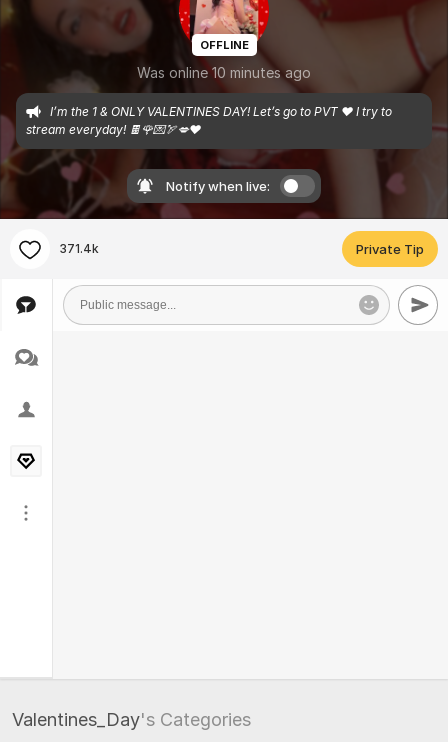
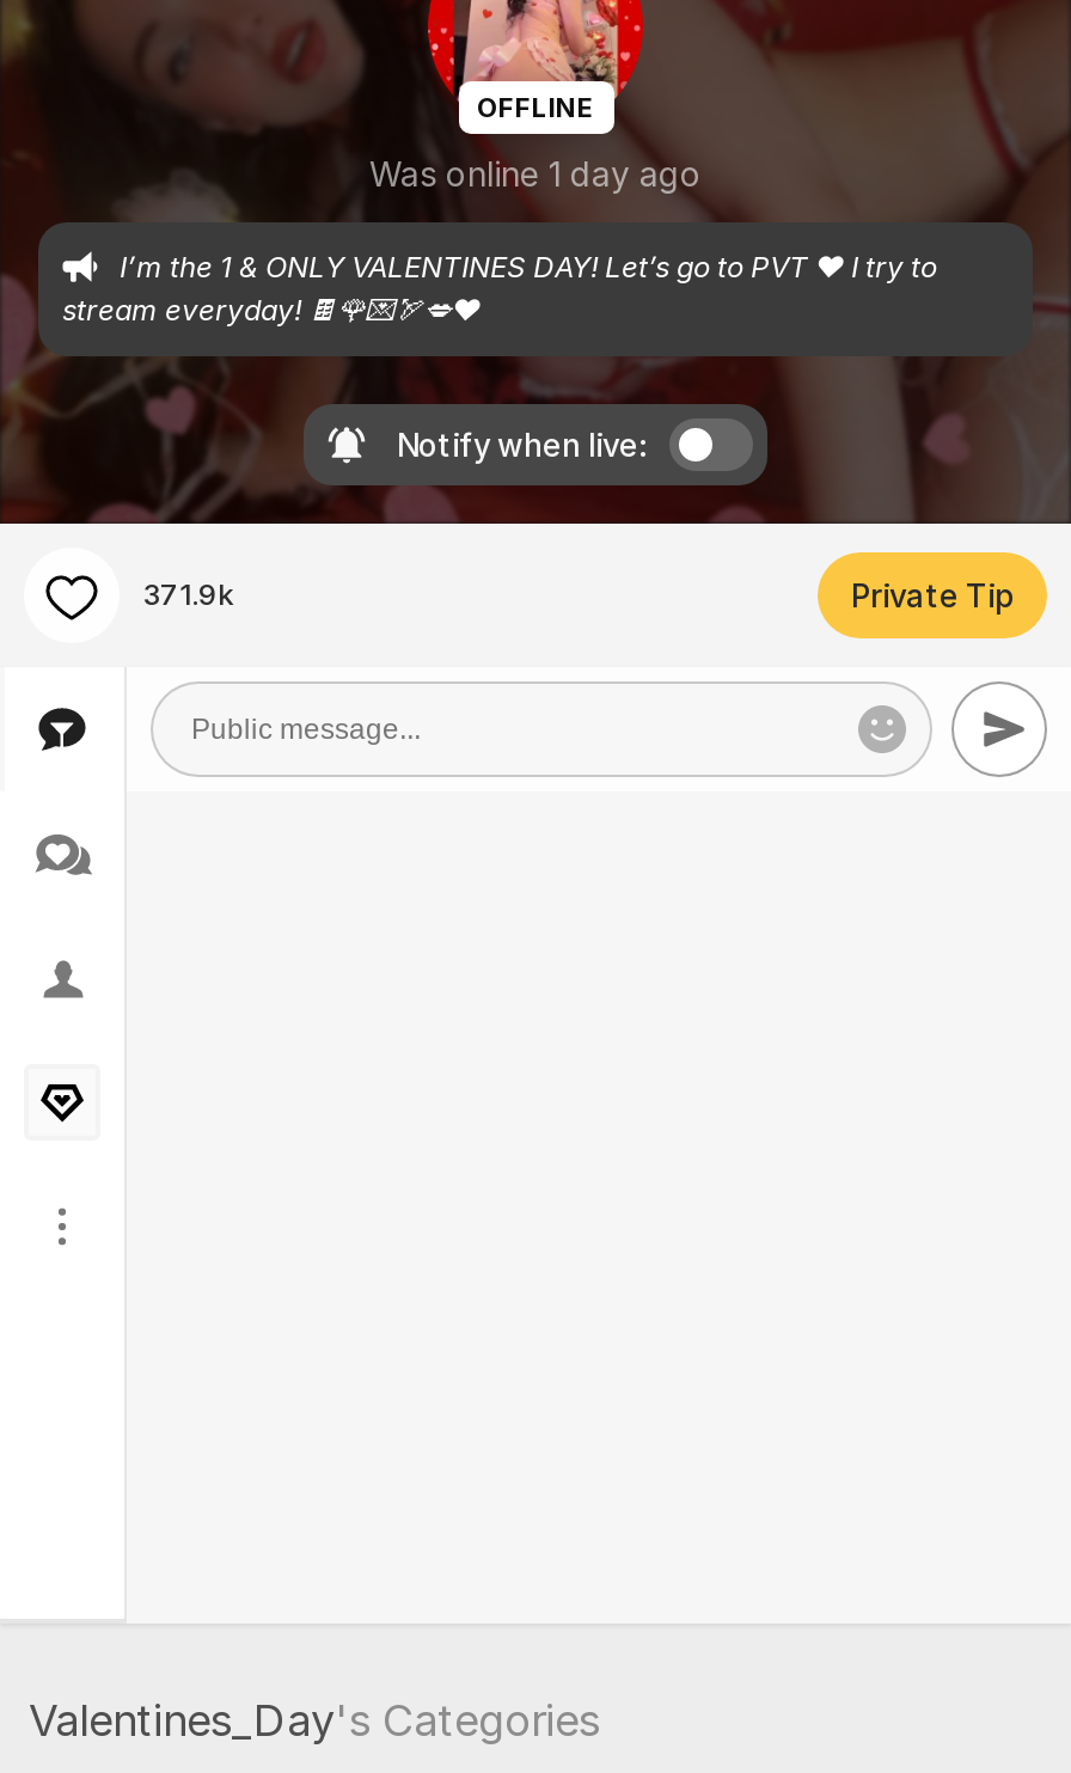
[137,64,311,81] Was online 10 minutes ago -> [369,153,702,194] Was online 1 day ago
[60,241,99,256] 371.4k -> [143,577,234,613] 371.9k

